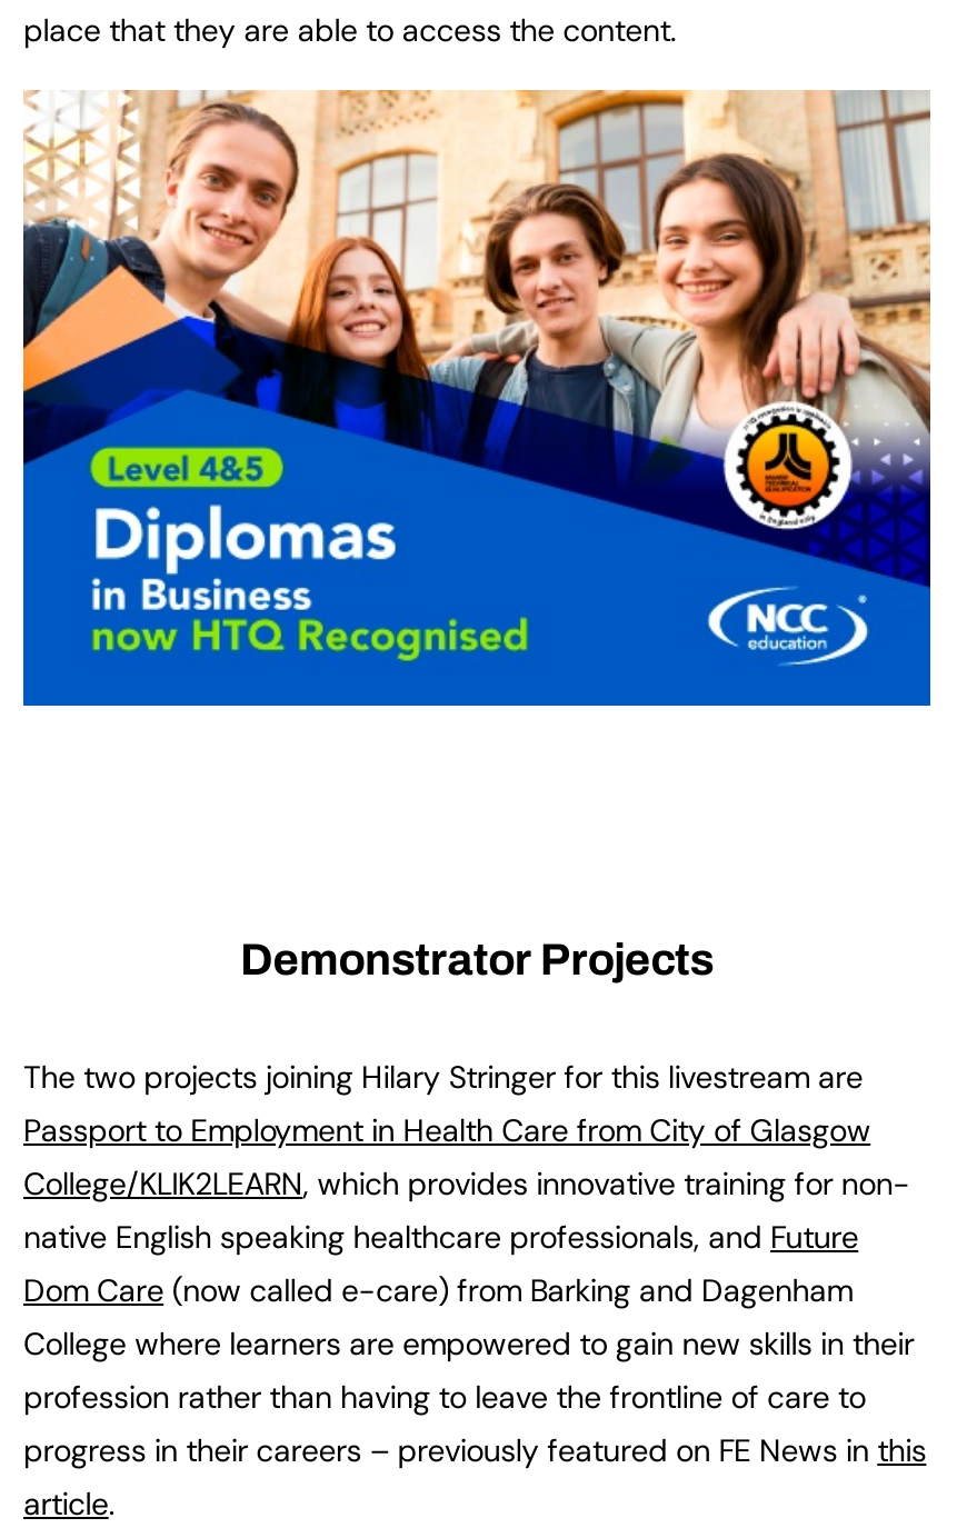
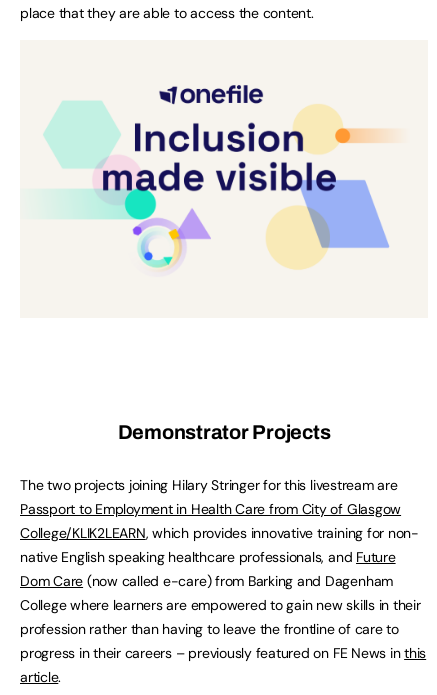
[21,89,933,709] [image] -> [20,41,428,318] [image]

